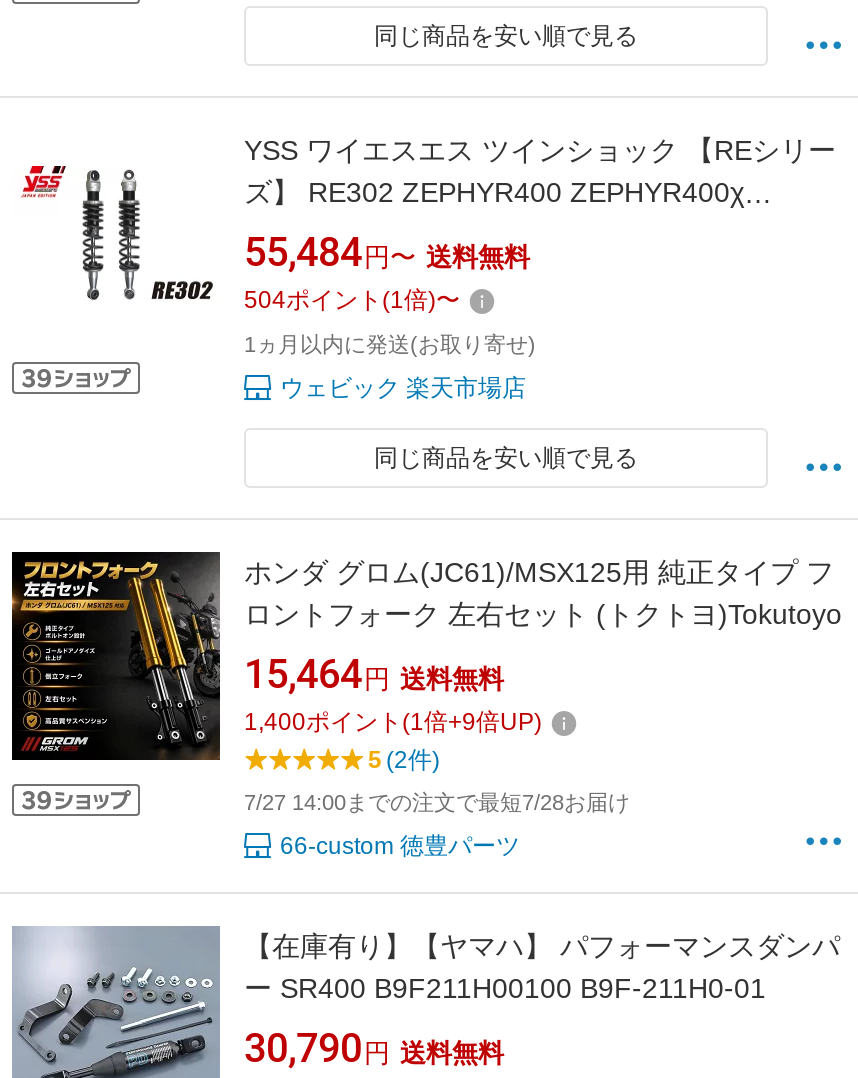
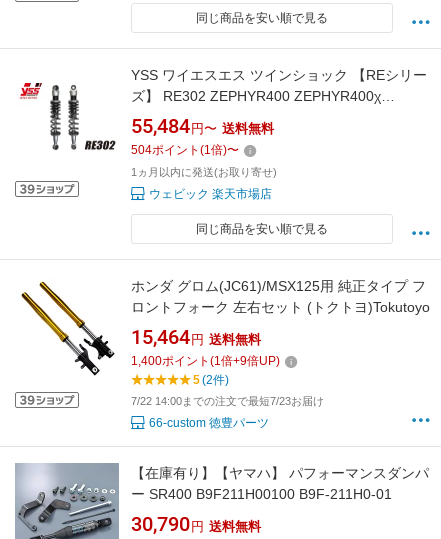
[10,550,630,815] [image] | 7/27 14:00までの注文で最短7/28お届け -> [15,276,324,407] [image] | 7/22 14:00までの注文で最短7/23お届け

